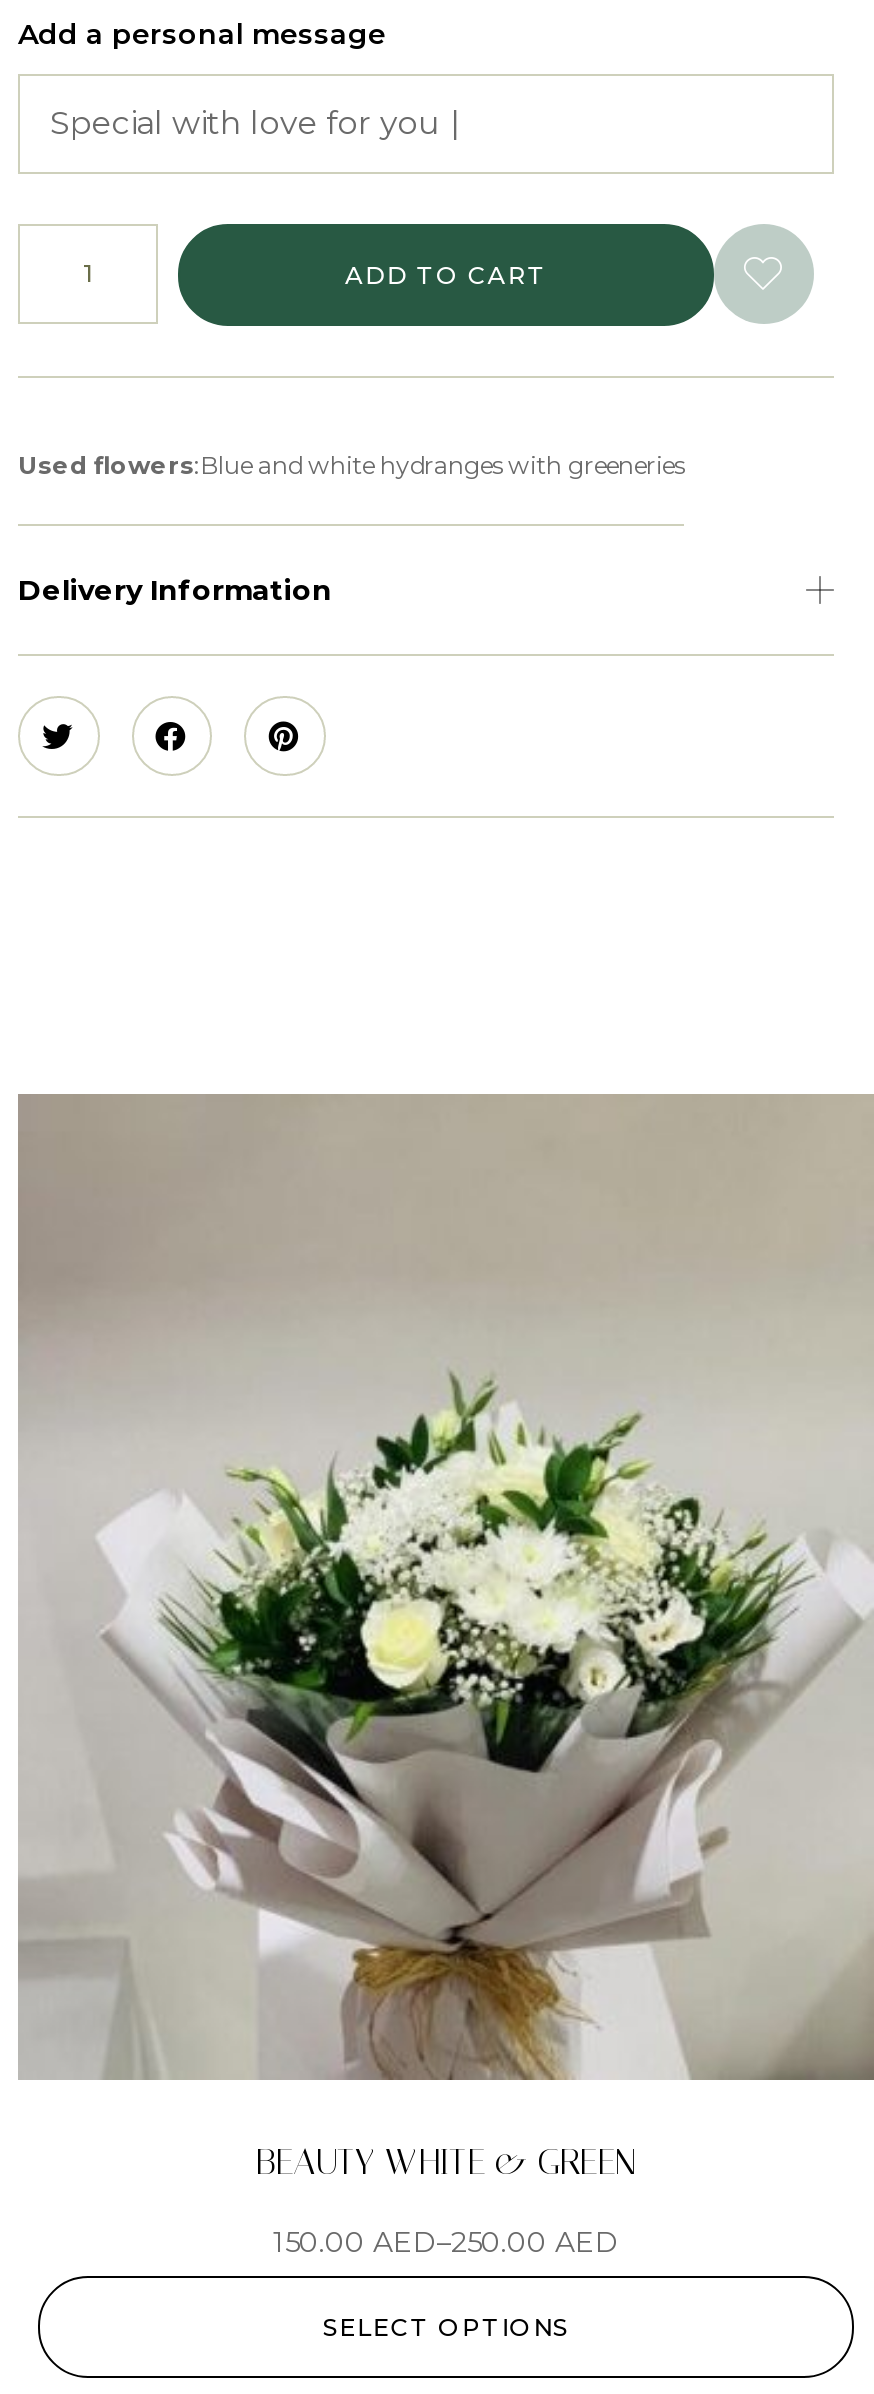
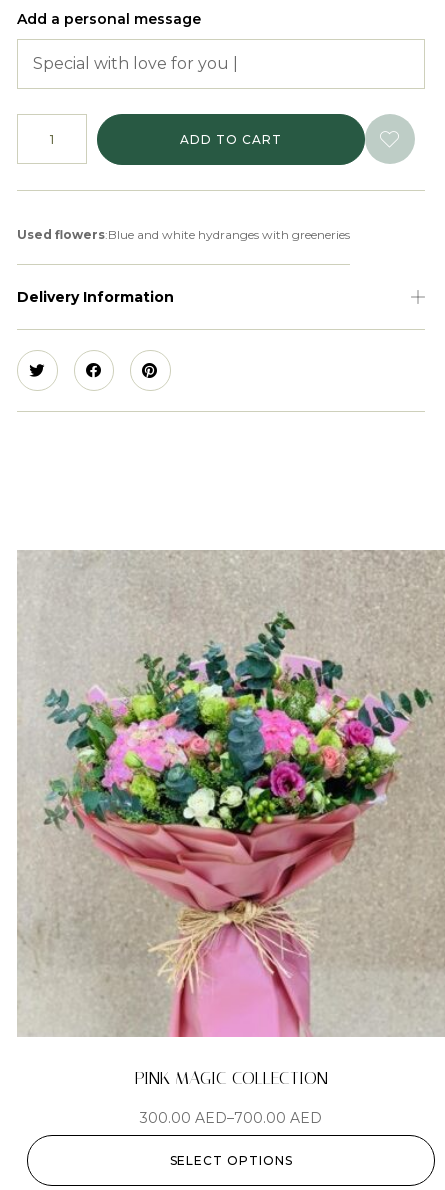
[20,1094,868,2184] [image] | BEAUTY WHITE & GREEN -> [18,550,442,1089] [image] | PINK MAGIC COLLECTION
[273,2224,619,2260] 150.00 AED–250.00 AED -> [140,1109,322,1127] 300.00 AED–700.00 AED

